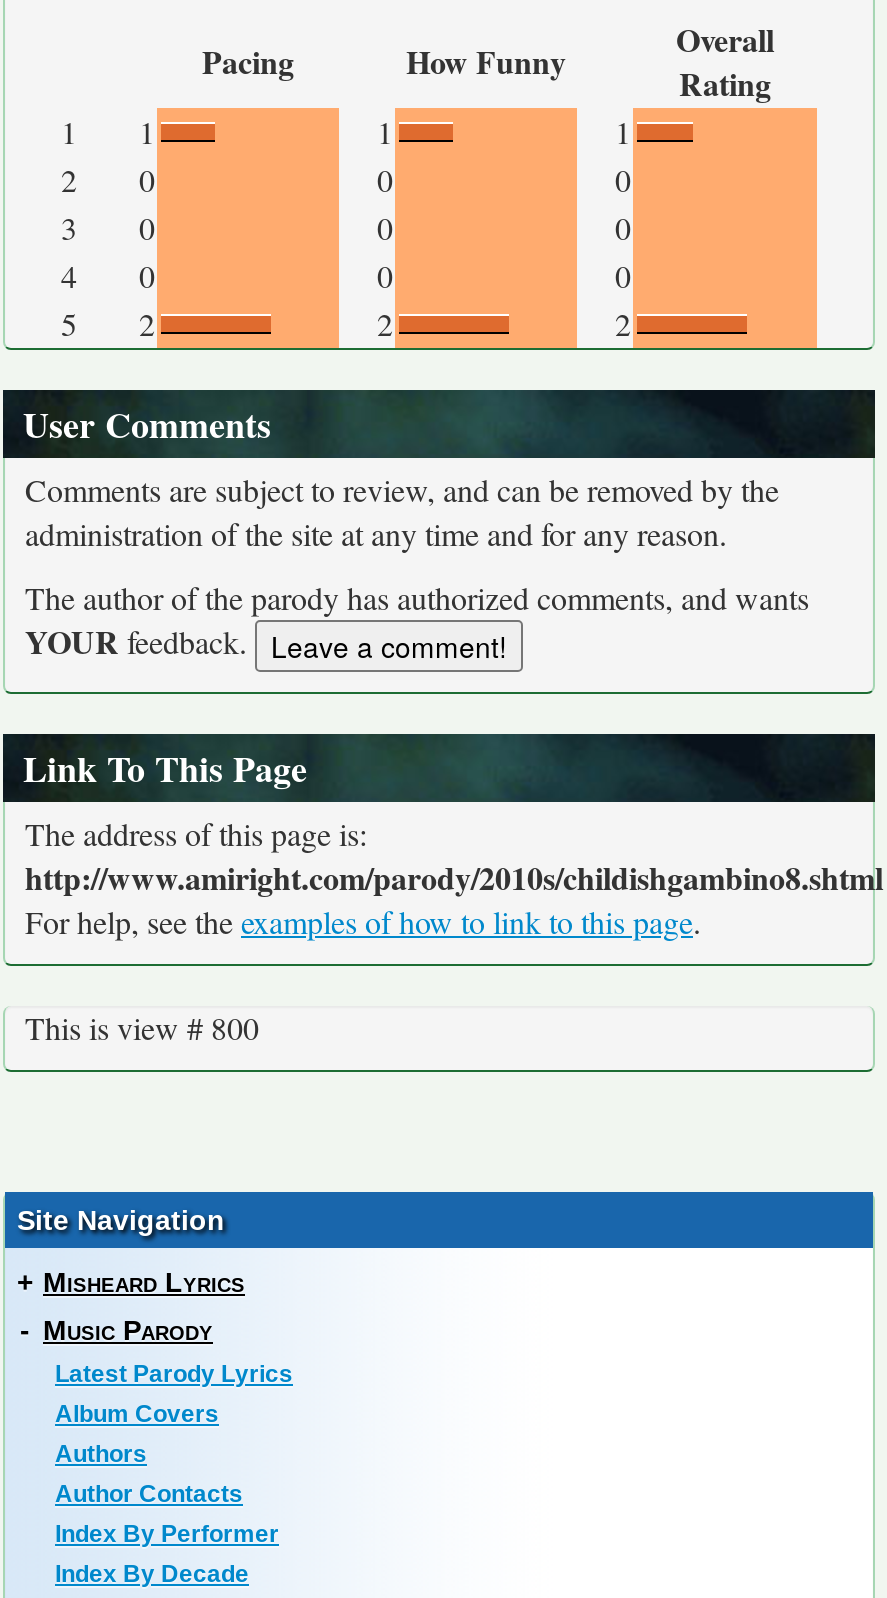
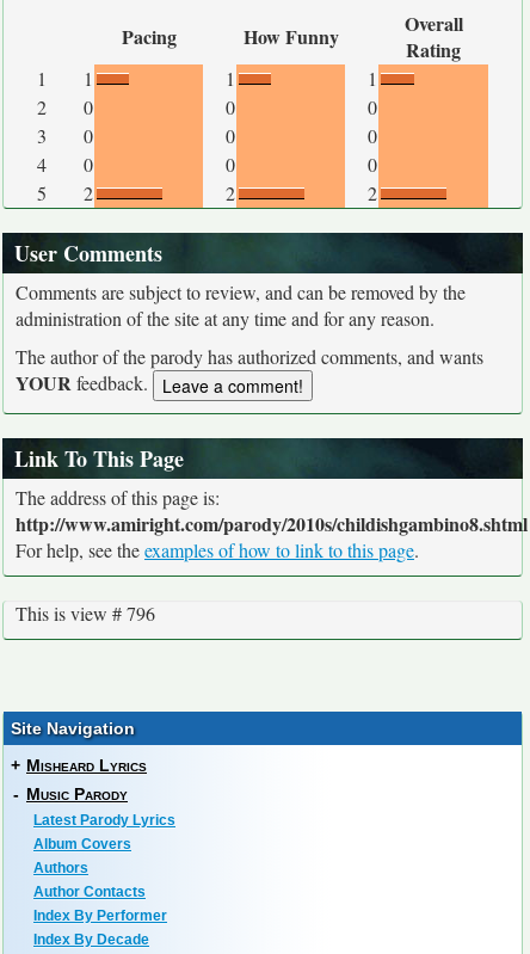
[25,1007,259,1049] This is view # 800 -> [16,601,155,626] This is view # 796

